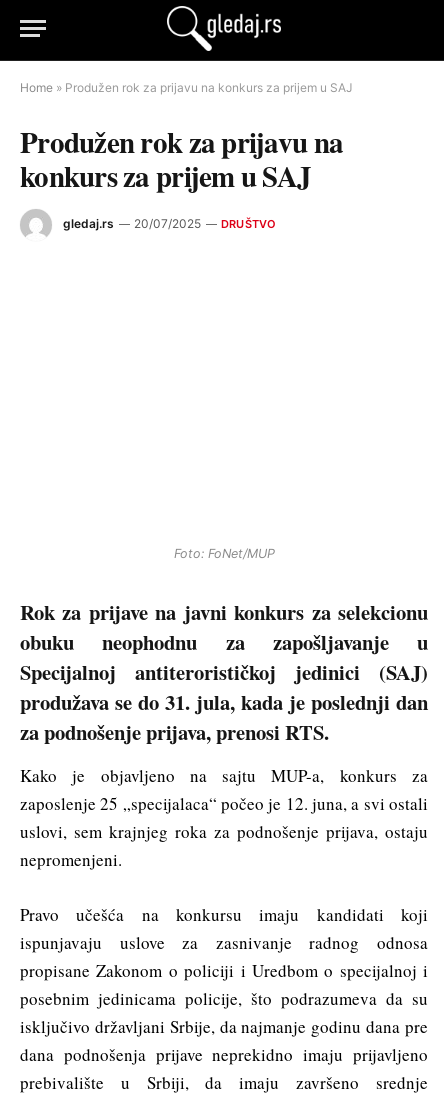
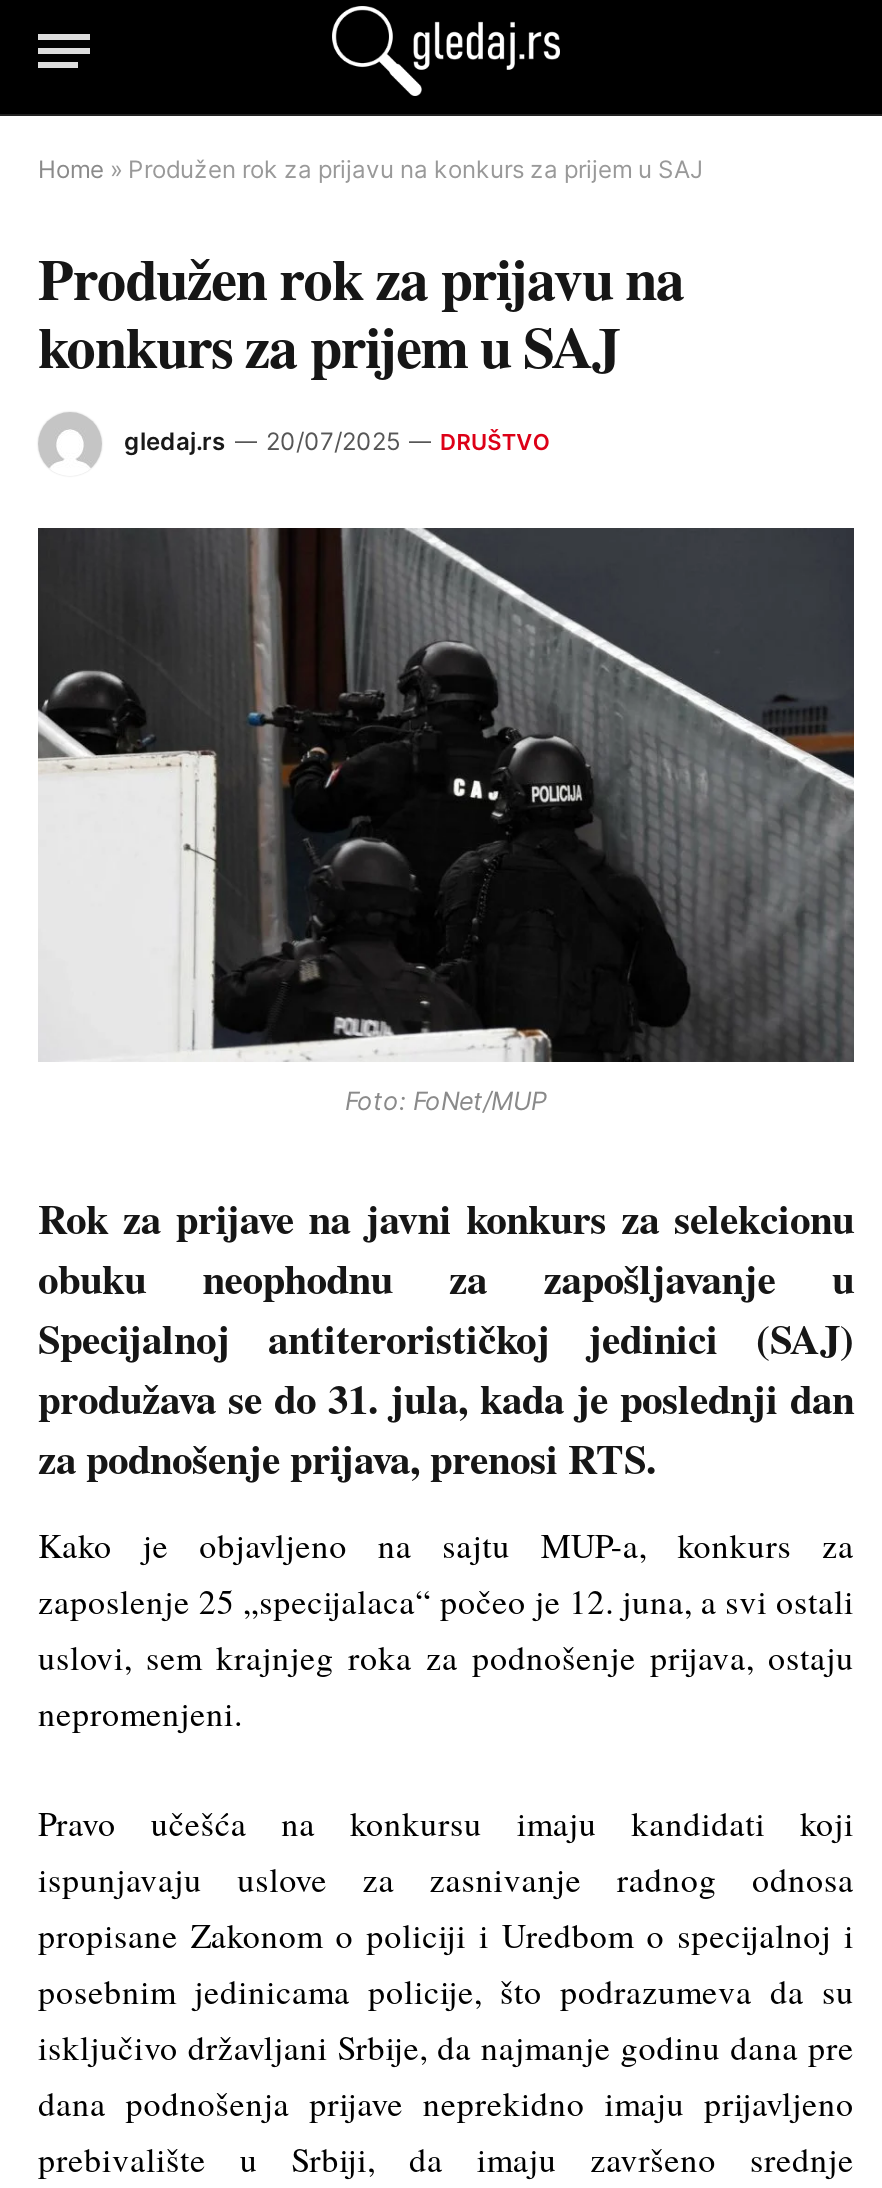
none -> [36,526,856,1064] [image]

